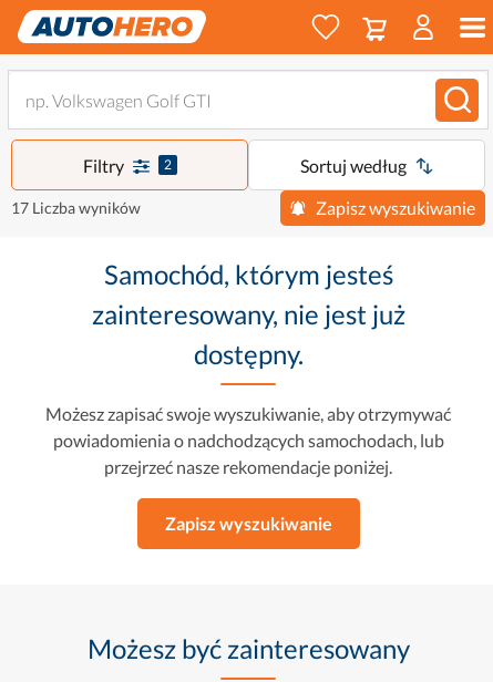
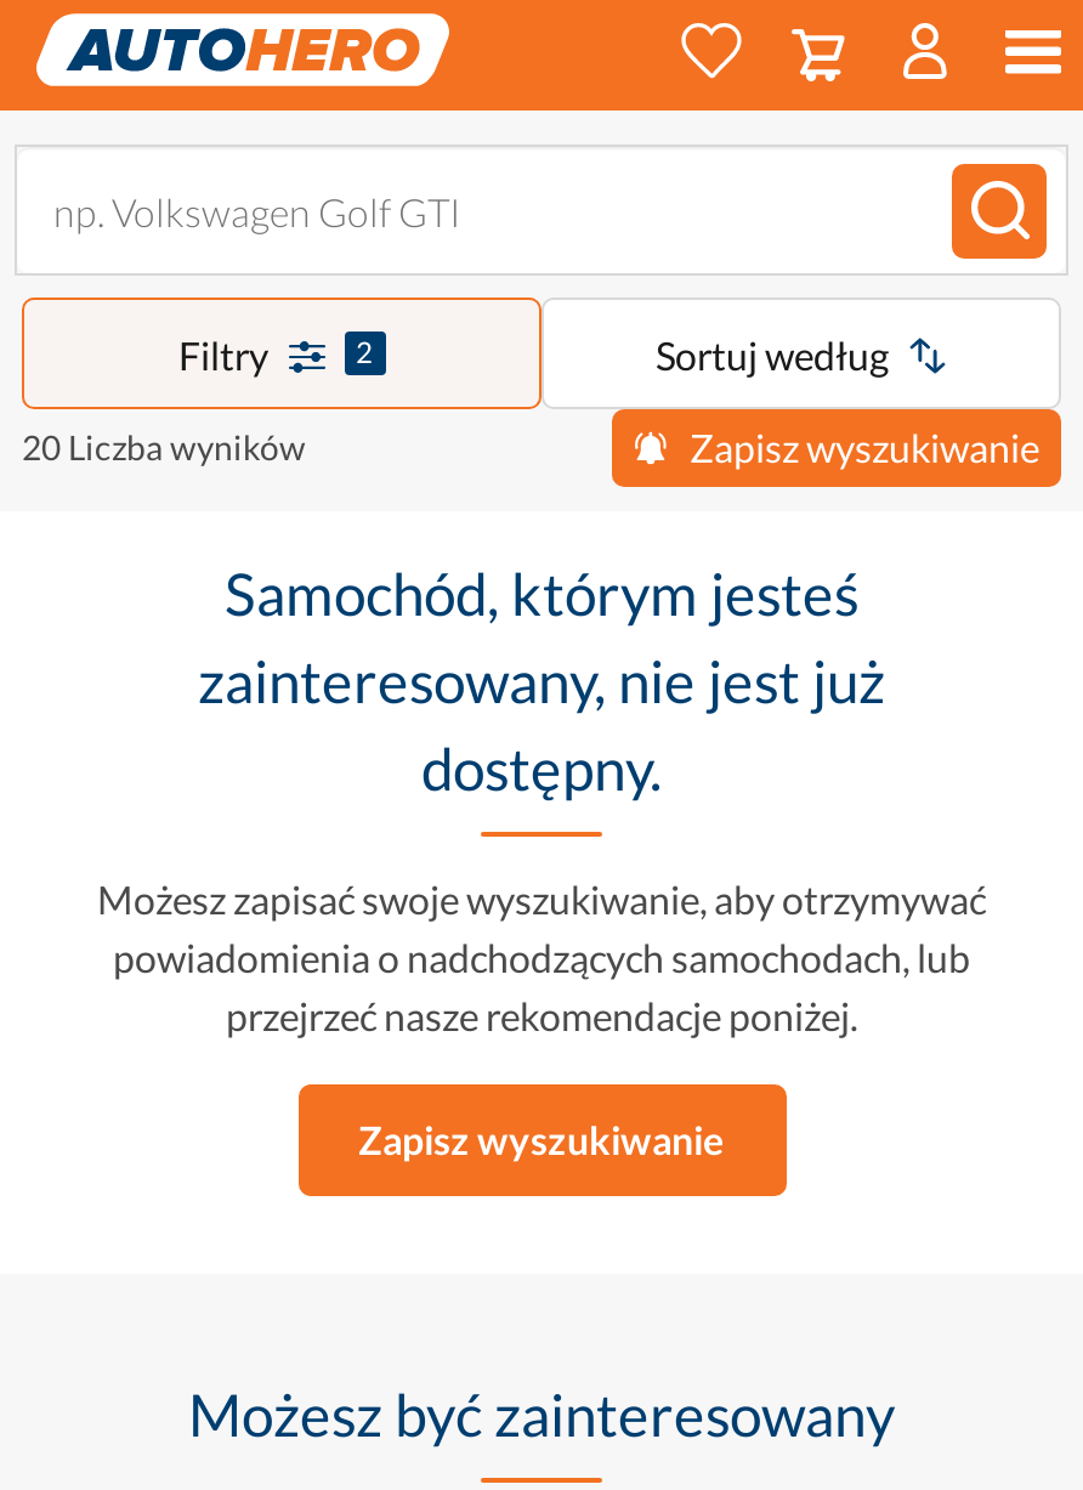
[11,198,141,217] 17 Liczba wyników -> [22,426,306,468] 20 Liczba wyników

